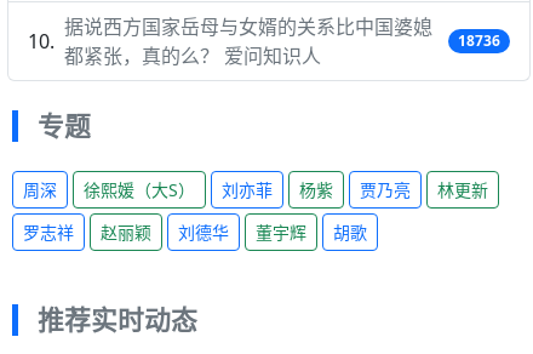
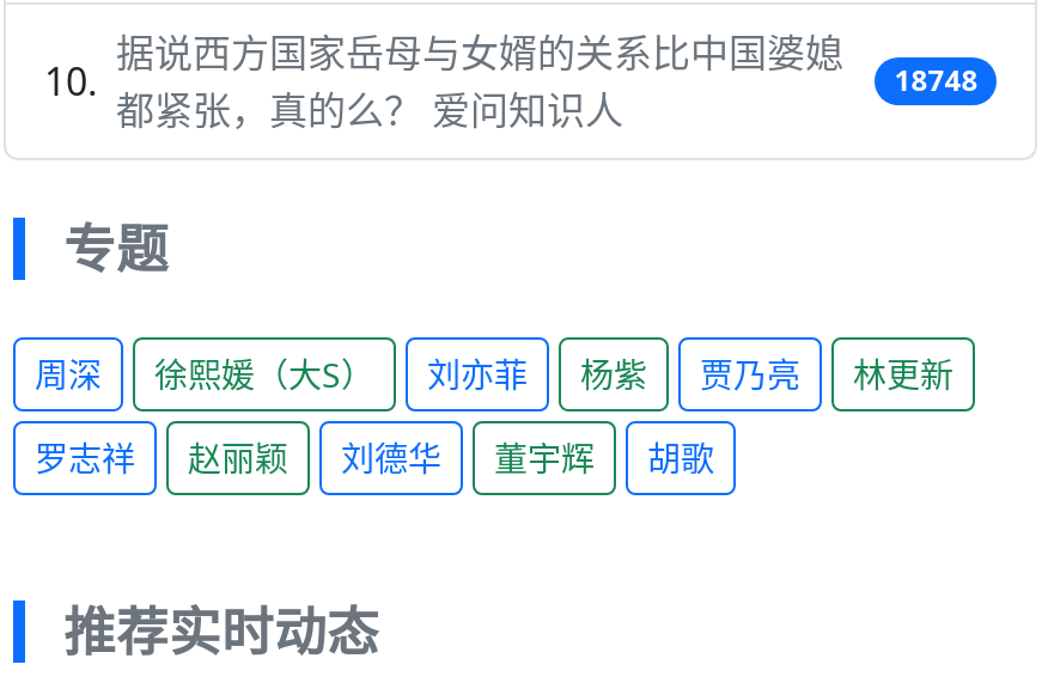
[458,30,501,51] 18736 -> [894,60,978,100] 18748

